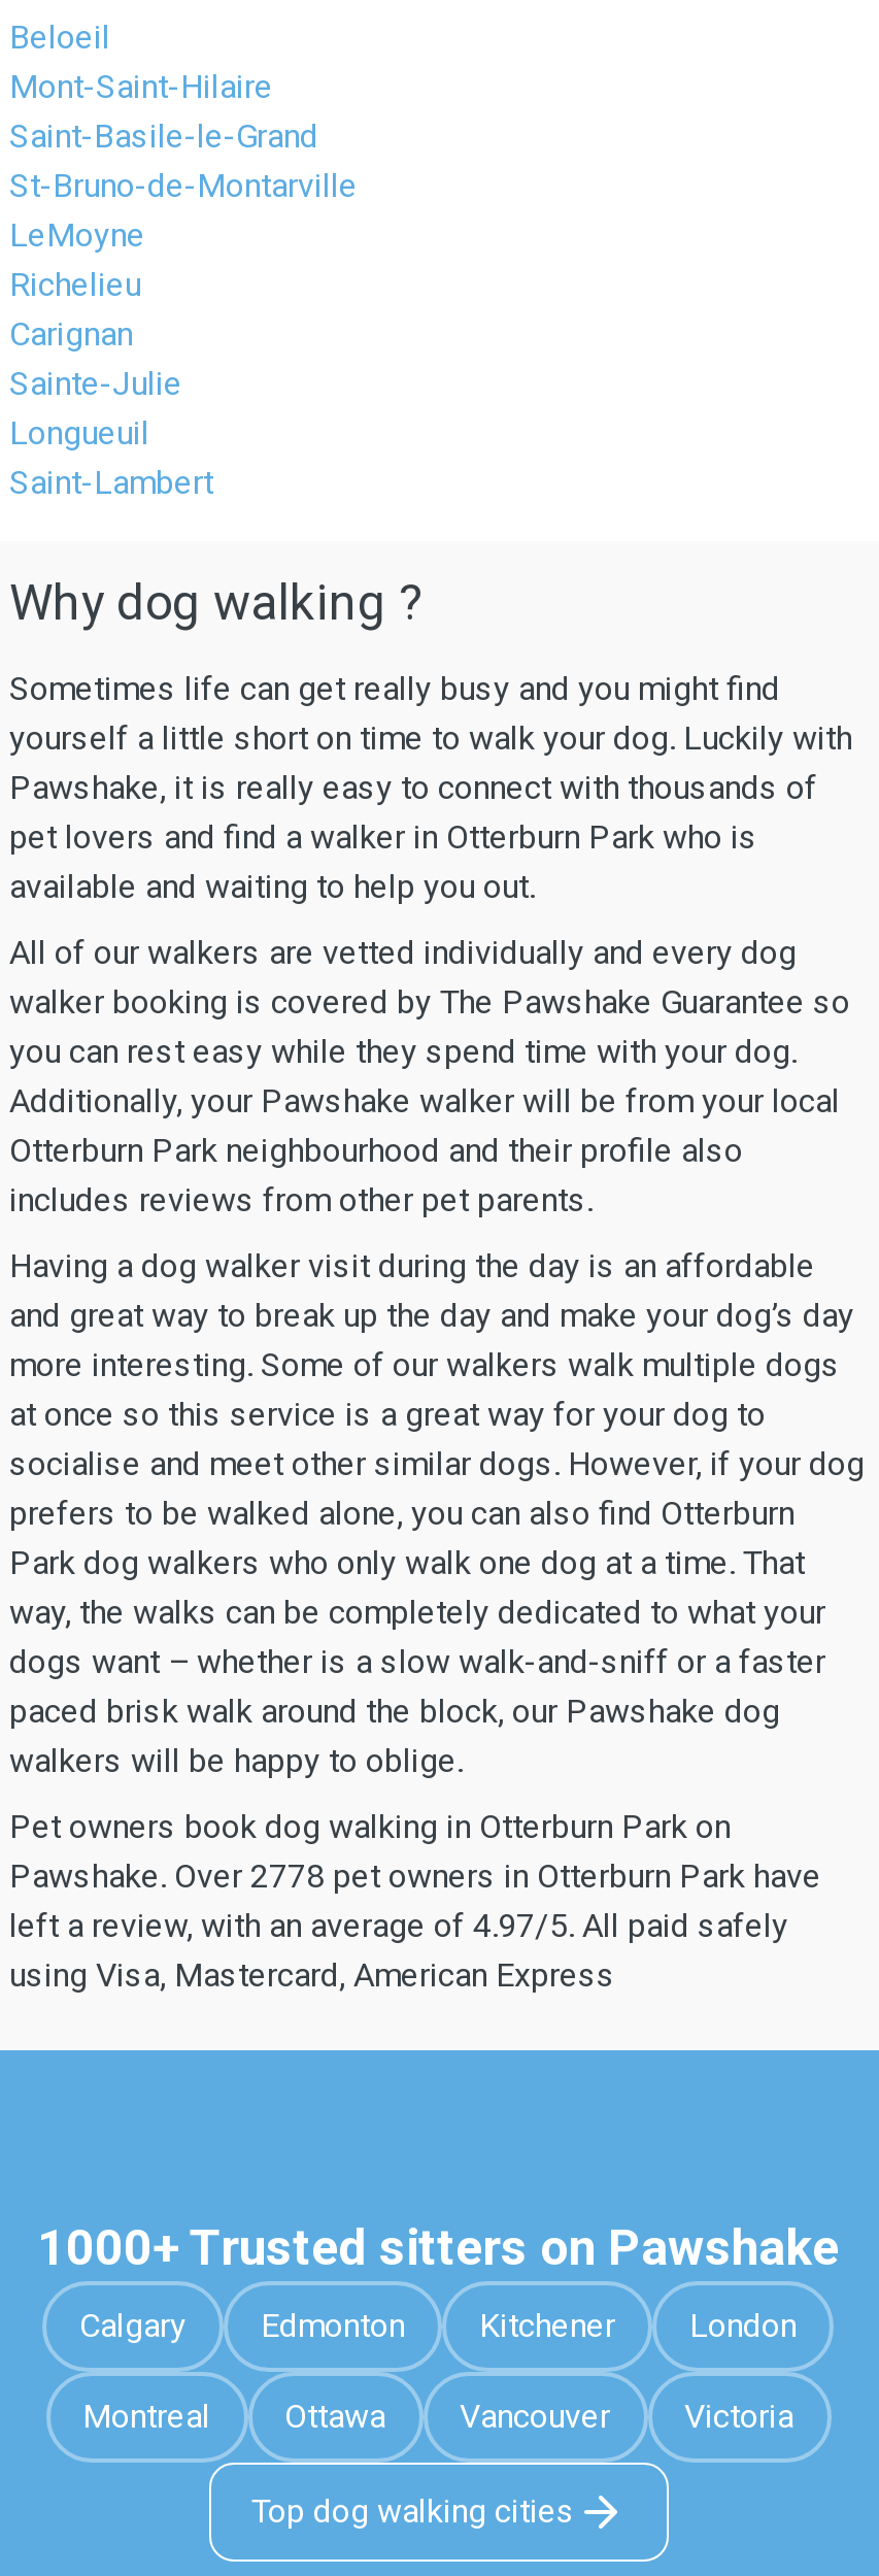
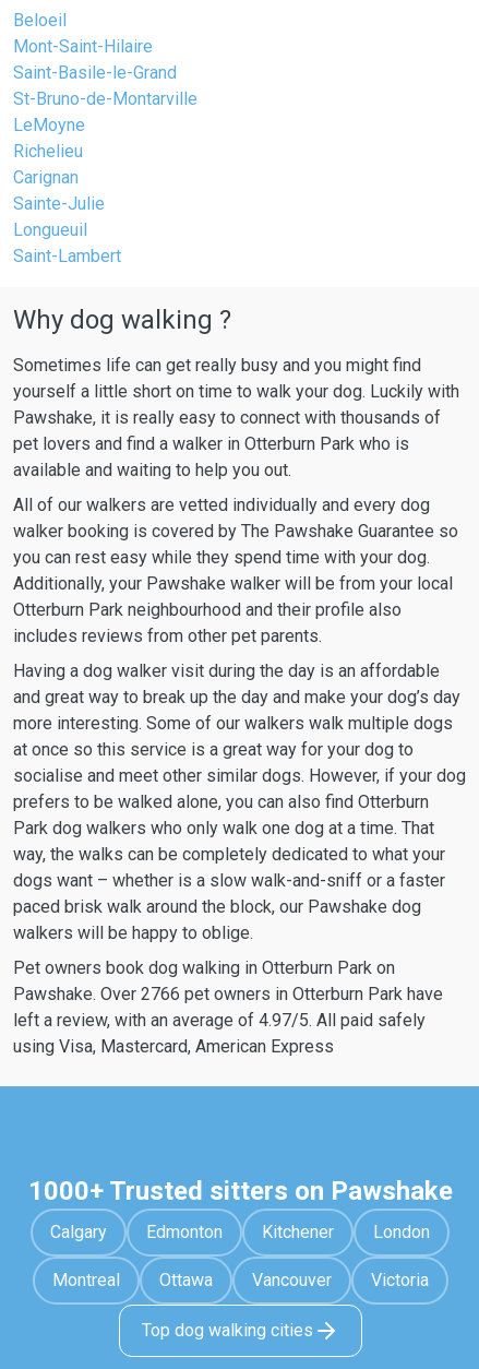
[9,1856,821,1896] Pawshake. Over 2778 pet owners in Otterburn Park have -> [13,984,443,1004] Pawshake. Over 2766 pet owners in Otterburn Park have

